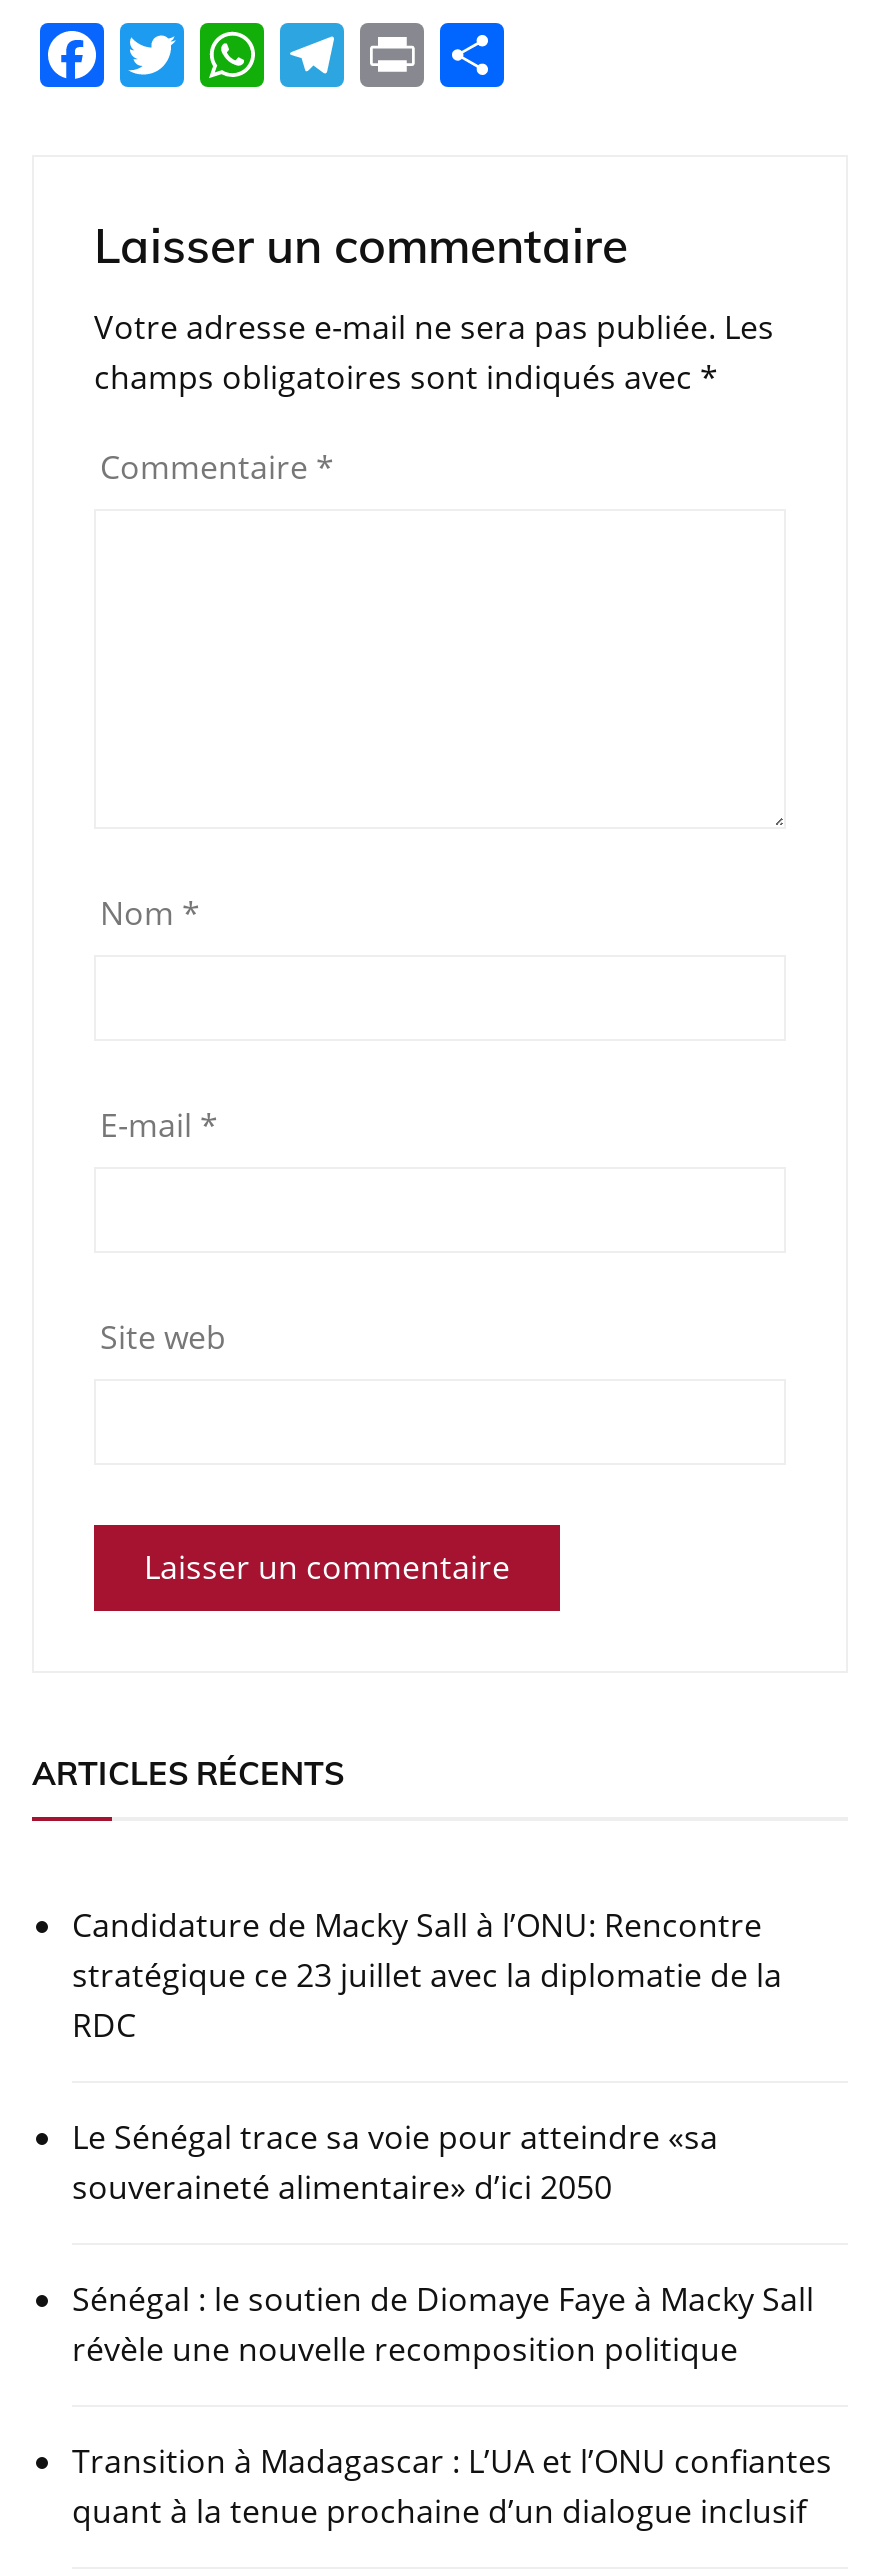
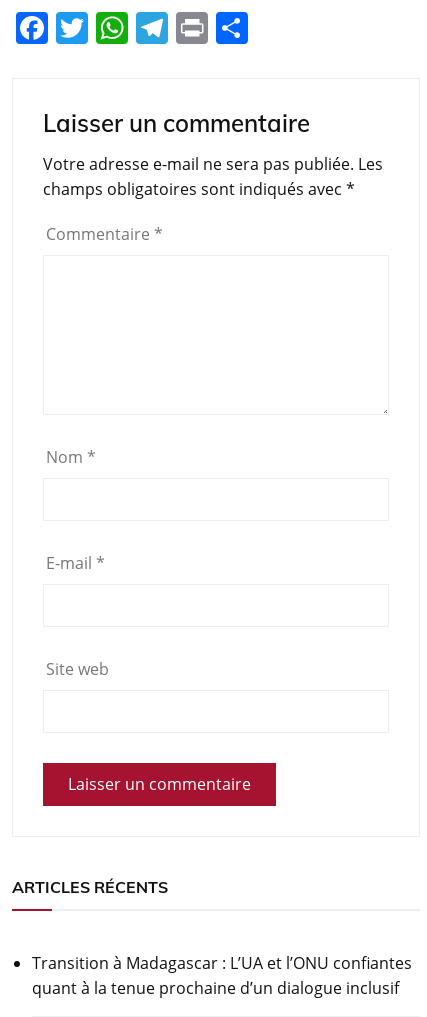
[72,1903,814,2371] Candidature de Macky Sall à l’ONU: Rencontre | stratégique ce 23 juillet avec la diplomatie de la | RDC | Le Sénégal trace sa voie pour atteindre «sa | souveraineté alimentaire» d’ici 2050 | Sénégal : le soutien de Diomaye Faye à Macky Sall | révèle une nouvelle recomposition politique -> none

